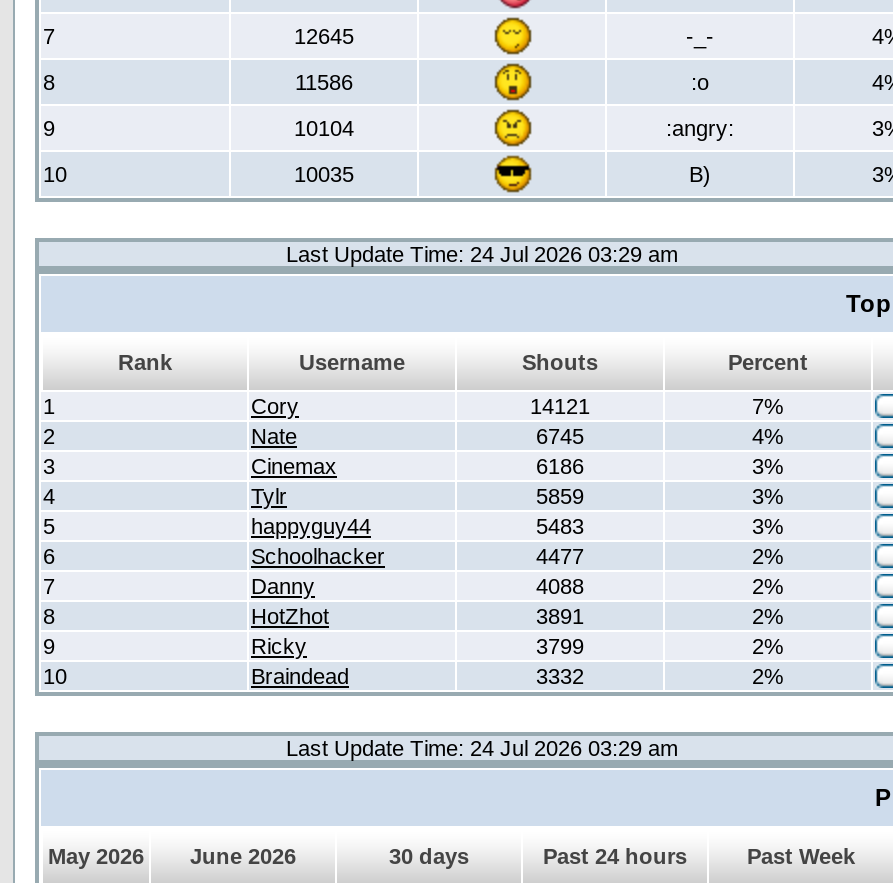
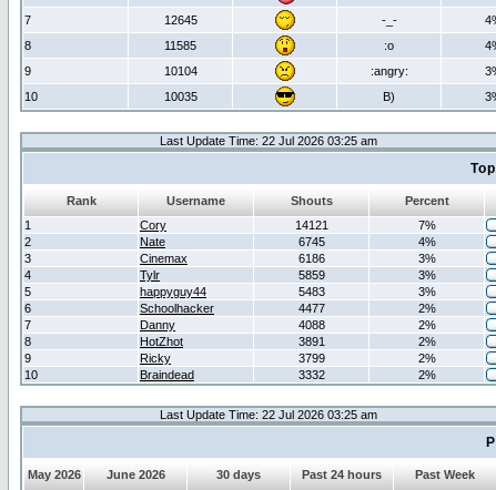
[295,70,353,94] 11586 -> [164,39,196,52] 11585
[286,242,678,266] Last Update Time: 24 Jul 2026 03:29 am -> [159,134,377,147] Last Update Time: 22 Jul 2026 03:25 am
[286,736,678,760] Last Update Time: 24 Jul 2026 03:29 am -> [159,408,377,421] Last Update Time: 22 Jul 2026 03:25 am

